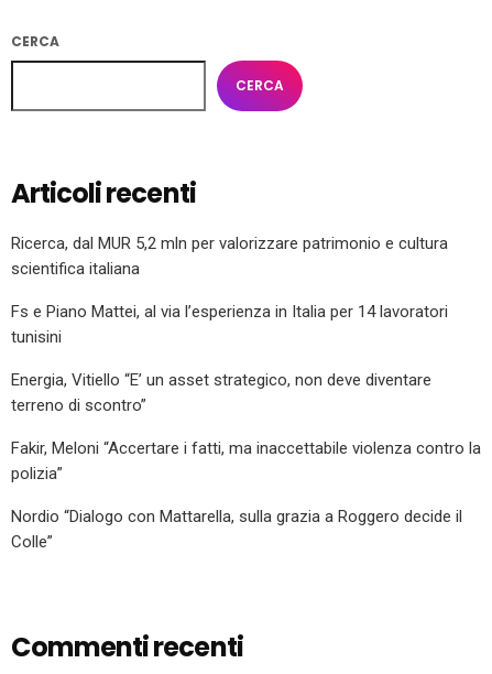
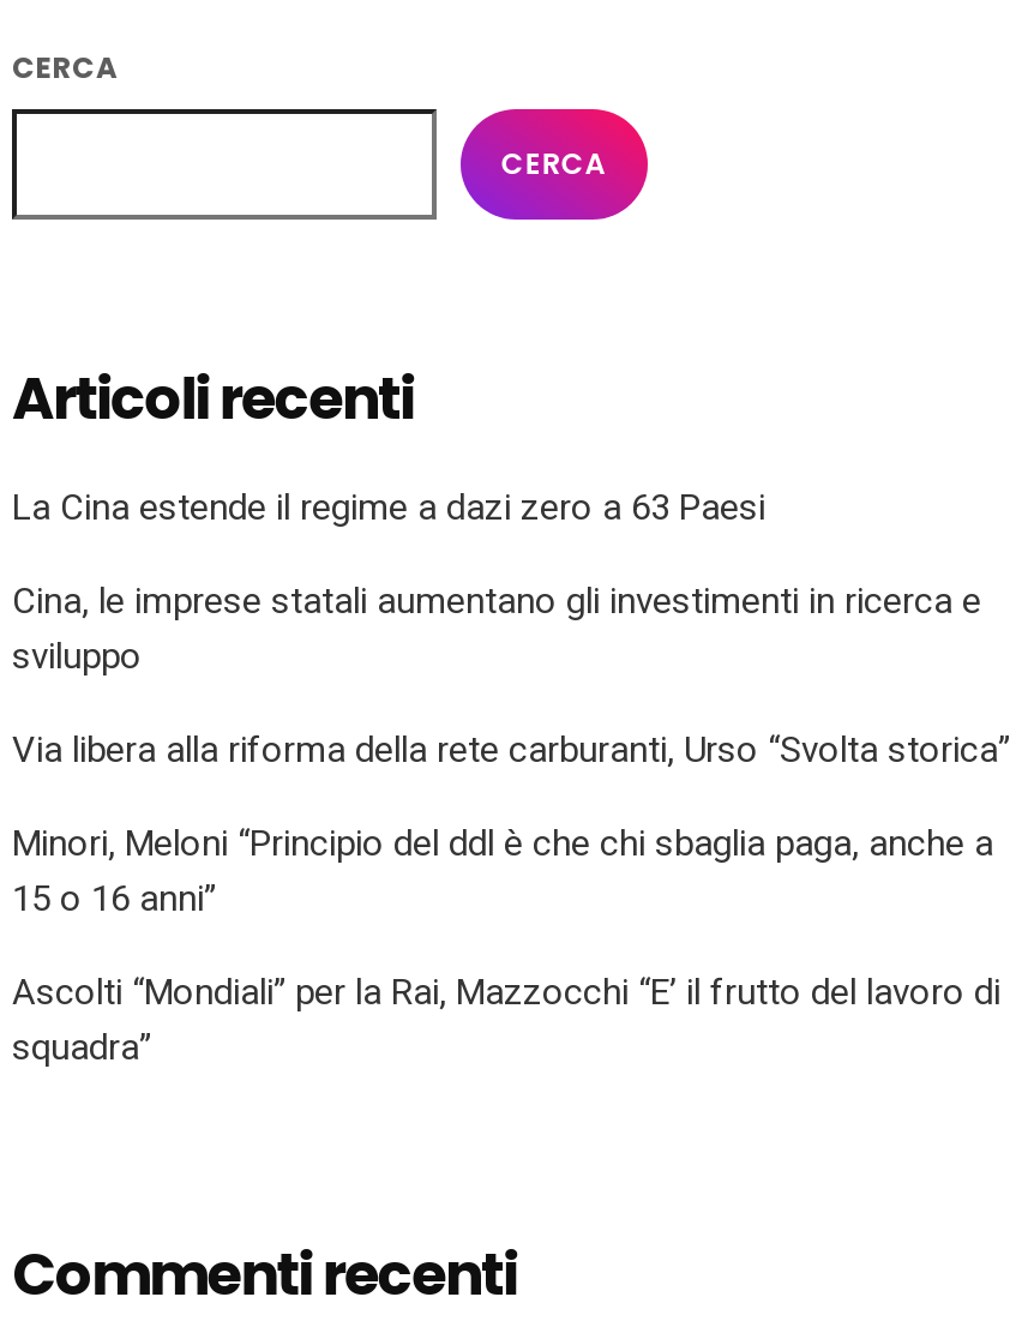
[11,234,448,279] Ricerca, dal MUR 5,2 mln per valorizzare patrimonio e cultura | scientifica italiana -> [12,485,765,528] La Cina estende il regime a dazi zero a 63 Paesi
[11,302,448,347] Fs e Piano Mattei, al via l’esperienza in Italia per 14 lavoratori | tunisini -> [12,579,981,677] Cina, le imprese statali aumentano gli investimenti in ricerca e | sviluppo
[11,370,431,415] Energia, Vitiello “E’ un asset strategico, non deve diventare | terreno di scontro” -> [12,728,1010,771] Via libera alla riforma della rete carburanti, Urso “Svolta storica”
[11,439,481,484] Fakir, Meloni “Accertare i fatti, ma inaccettabile violenza contro la | polizia” -> [12,821,993,920] Minori, Meloni “Principio del ddl è che chi sbaglia paga, anche a | 15 o 16 anni”
[11,507,462,552] Nordio “Dialogo con Mattarella, sulla grazia a Roggero decide il | Colle” -> [12,970,1000,1068] Ascolti “Mondiali” per la Rai, Mazzocchi “E’ il frutto del lavoro di | squadra”

